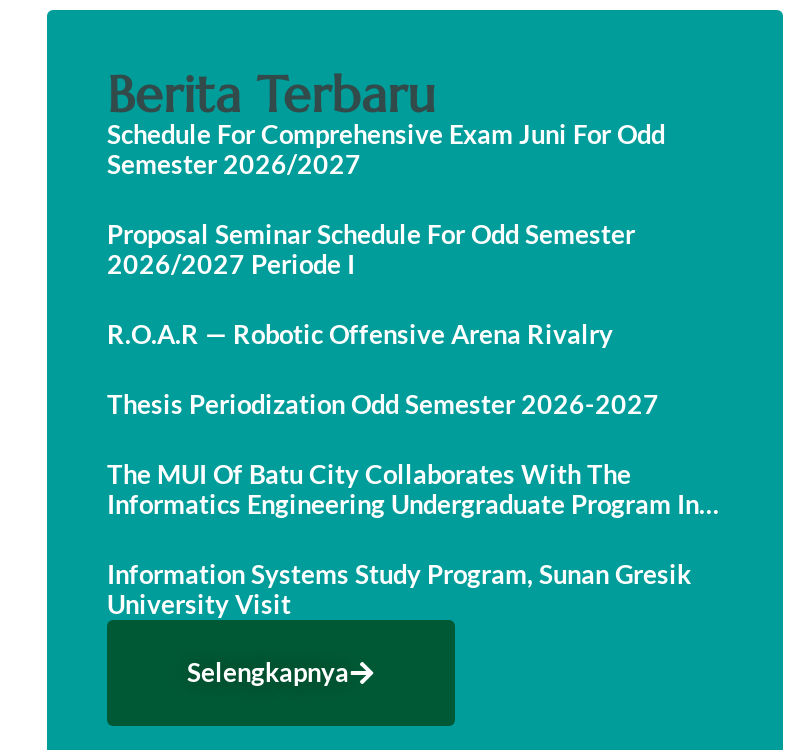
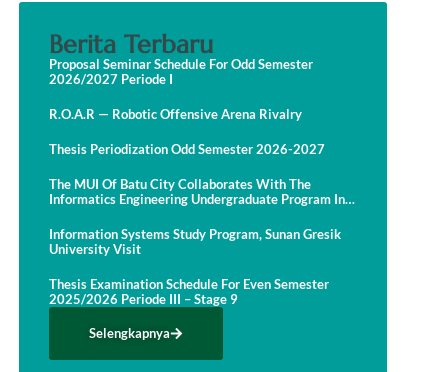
[107,118,665,180] Schedule For Comprehensive Exam Juni For Odd | Semester 2026/2027 -> none
moved [107,218,699,620] -> [49,56,345,257]: Proposal Seminar Schedule For Odd Semester | 2026/2027 Periode I | R.O.A.R — Robotic Offensive Arena Rivalry | Thesis Periodization Odd Semester 2026-2027 | The MUI Of Batu City Collaborates With The | Informatics Engineering Undergraduate Program In | Information Systems Study Program, Sunan Gresik | University Visit
none -> [49,276,329,307] Thesis Examination Schedule For Even Semester | 2025/2026 Periode III – Stage 9

